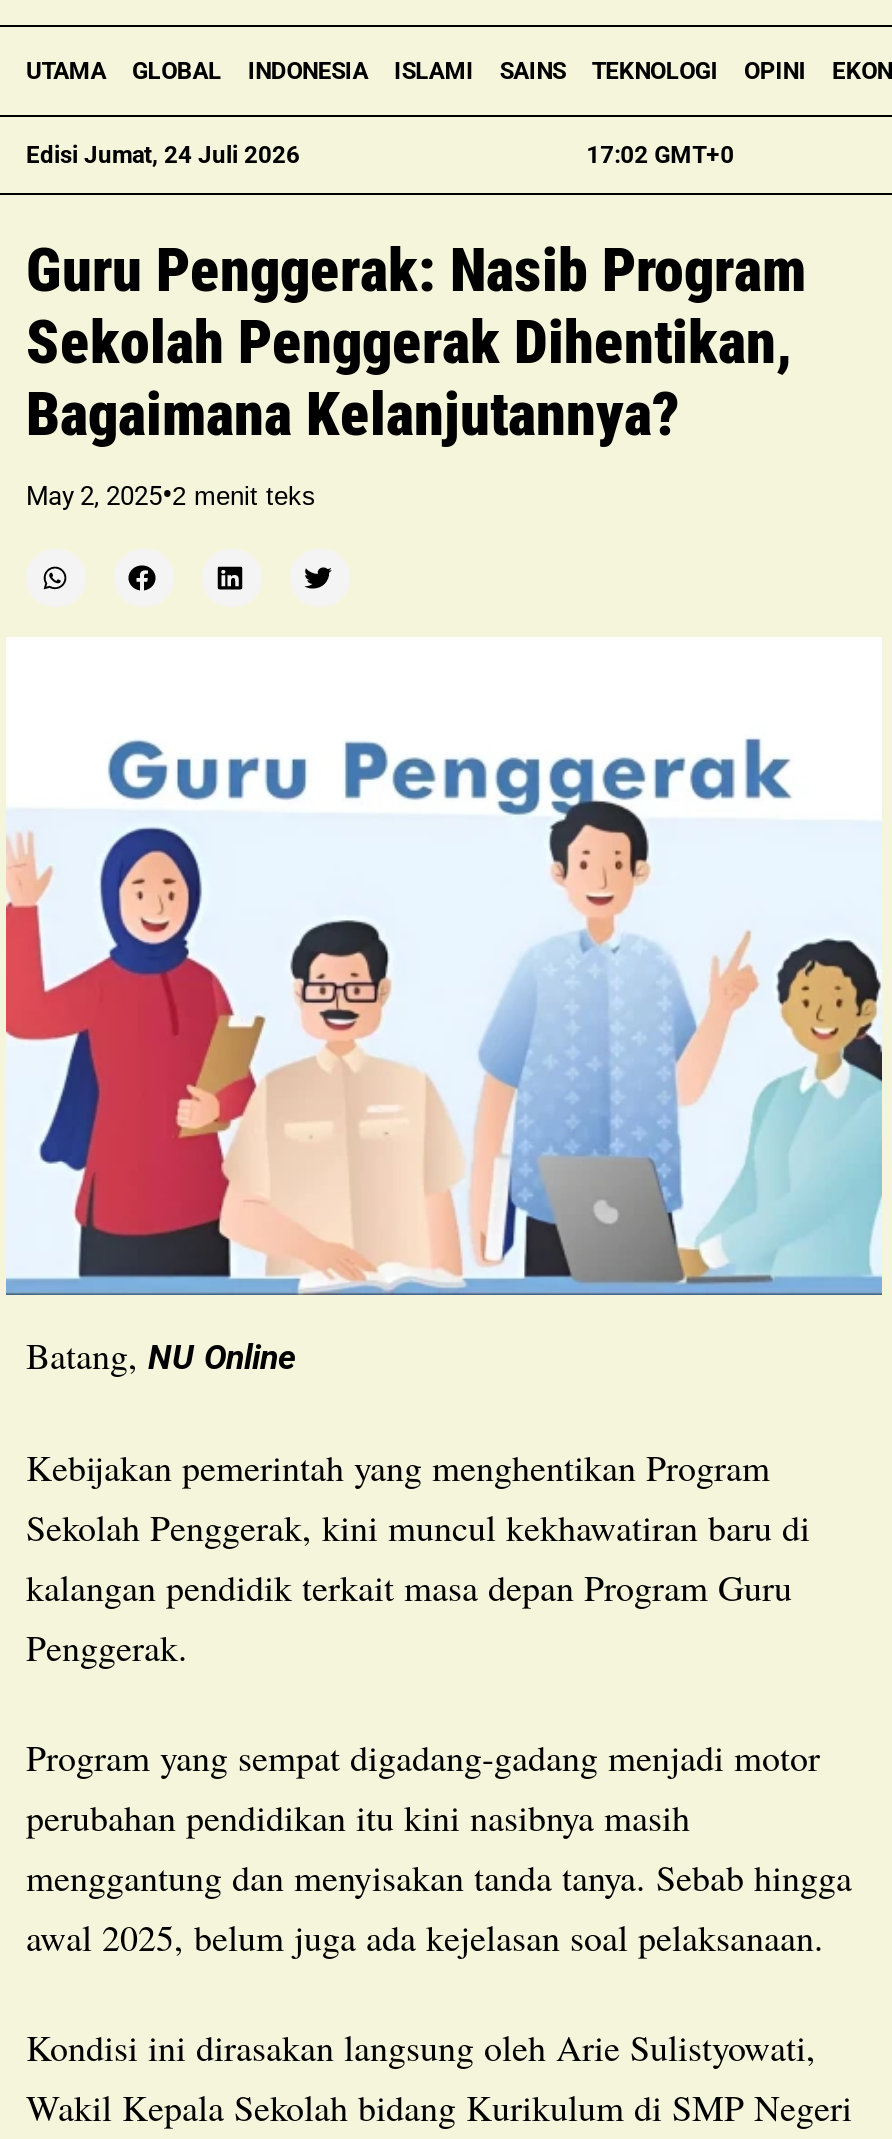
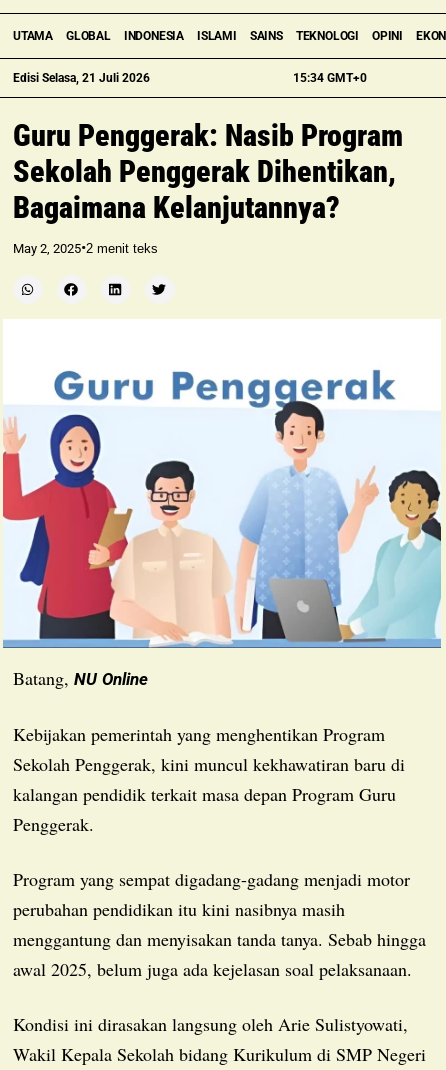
[26,141,300,169] Edisi Jumat, 24 Juli 2026 -> [13,71,150,85] Edisi Selasa, 21 Juli 2026
[586,141,734,169] 17:02 GMT+0 -> [293,71,367,85] 15:34 GMT+0

